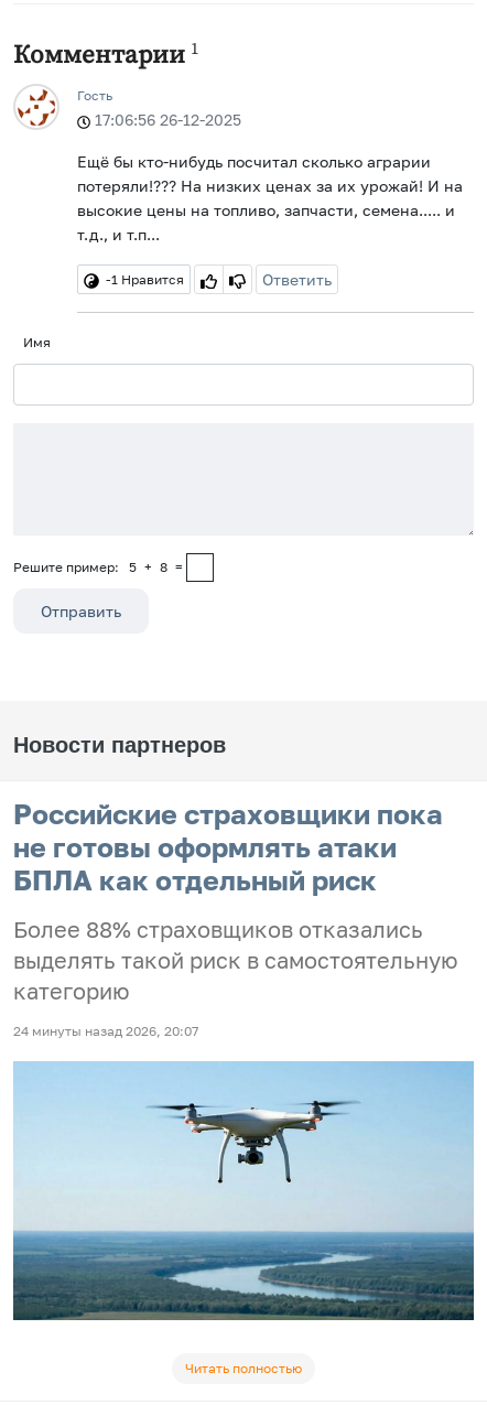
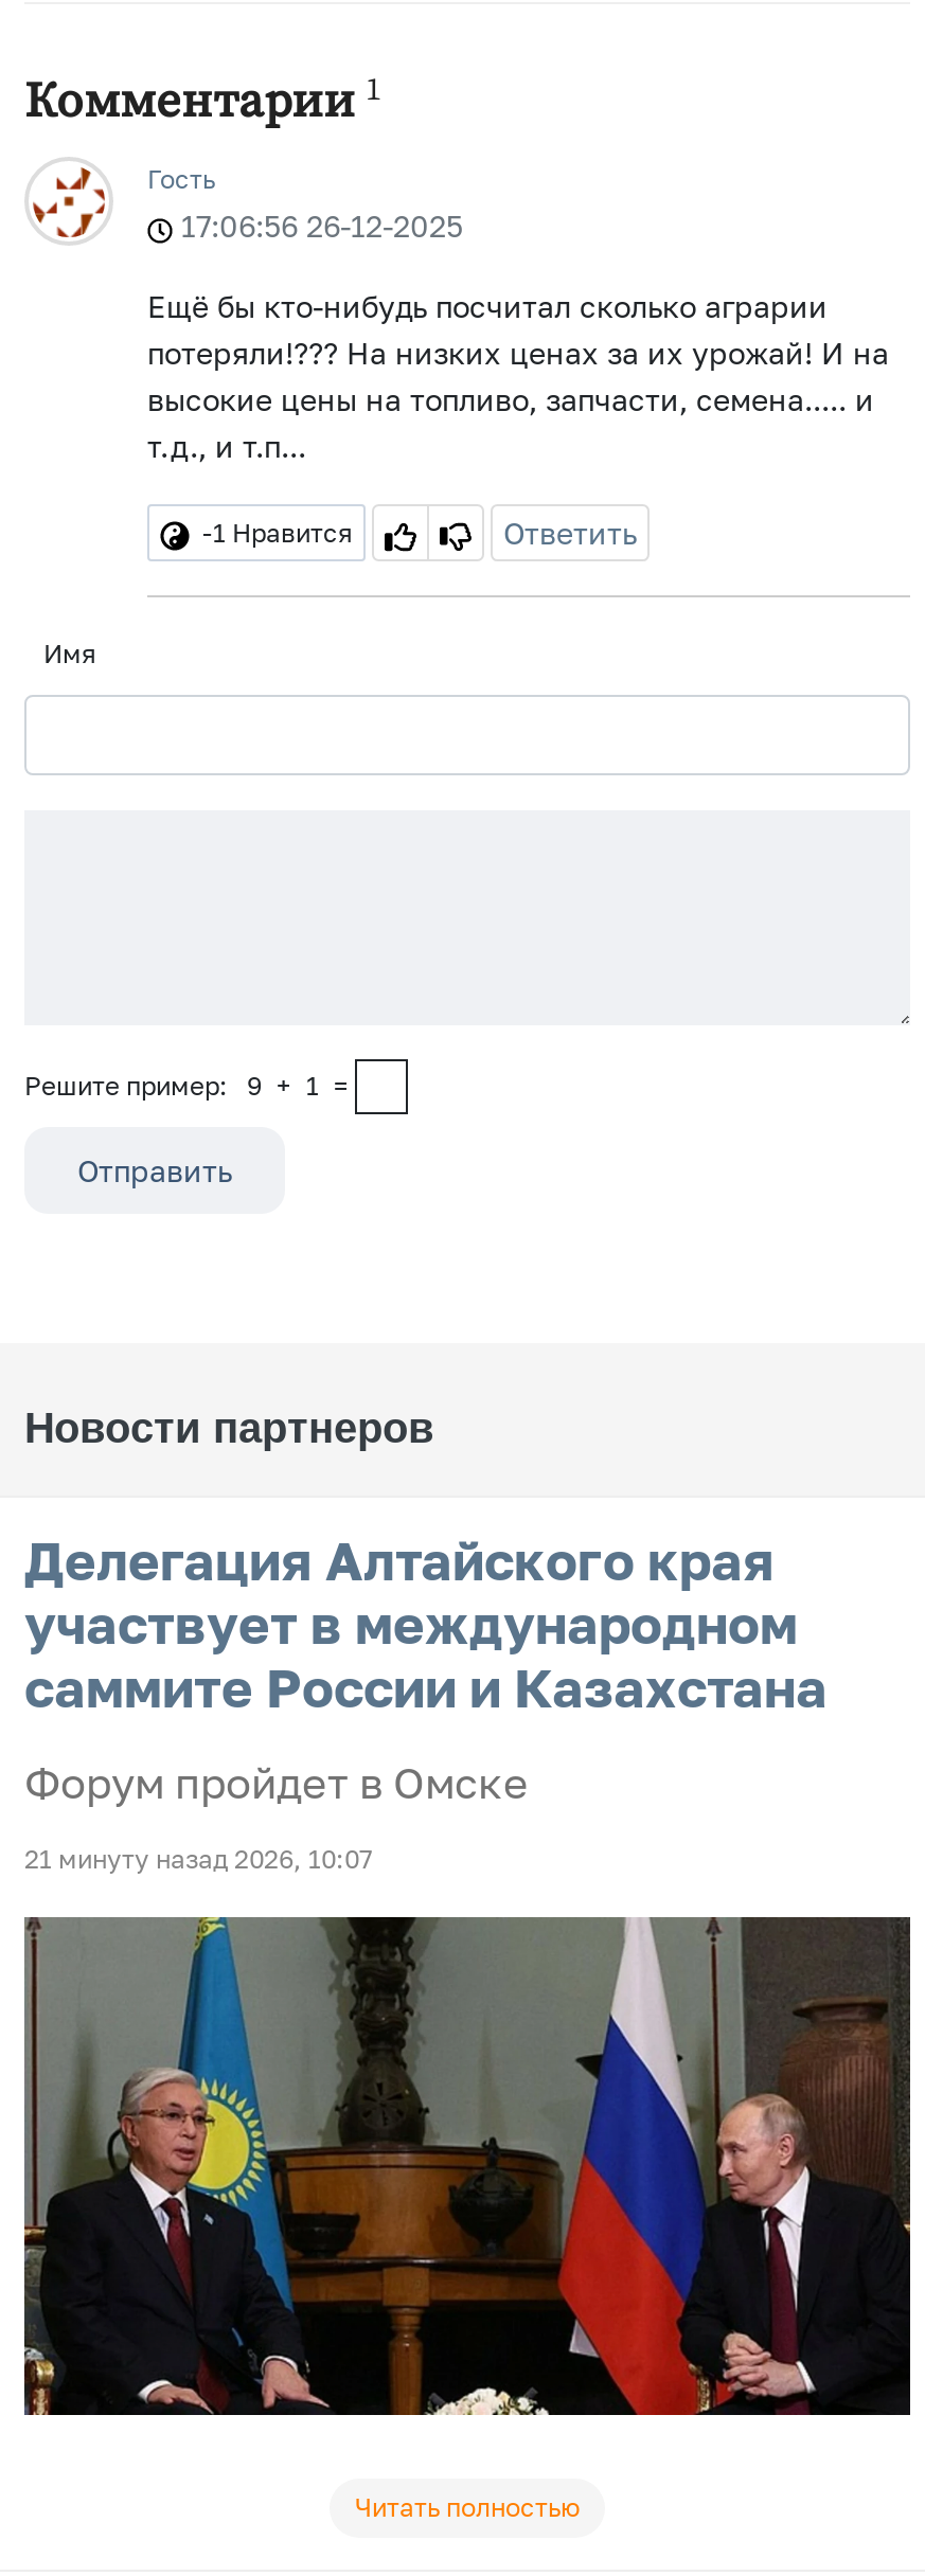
[13,559,183,576] Решите пример: 5 + 8 = -> [24,1070,349,1102] Решите пример: 9 + 1 =
[13,797,443,897] Российские страховщики пока | не готовы оформлять атаки | БПЛА как отдельный риск -> [24,1528,828,1721] Делегация Алтайского края | участвует в международном | саммите России и Казахстана
[13,916,458,1004] Более 88% страховщиков отказались | выделять такой риск в самостоятельную | категорию -> [24,1757,529,1808] Форум пройдет в Омске
[13,1023,198,1039] 24 минуты назад 2026, 20:07 -> [24,1844,372,1875] 21 минуту назад 2026, 10:07
[12,1061,475,1321] [image] -> [22,1915,912,2417] [image]

